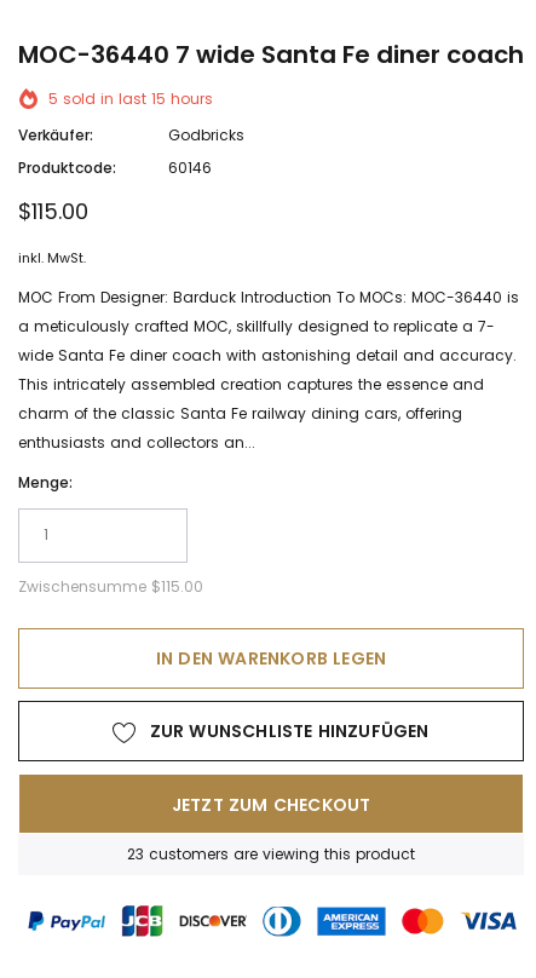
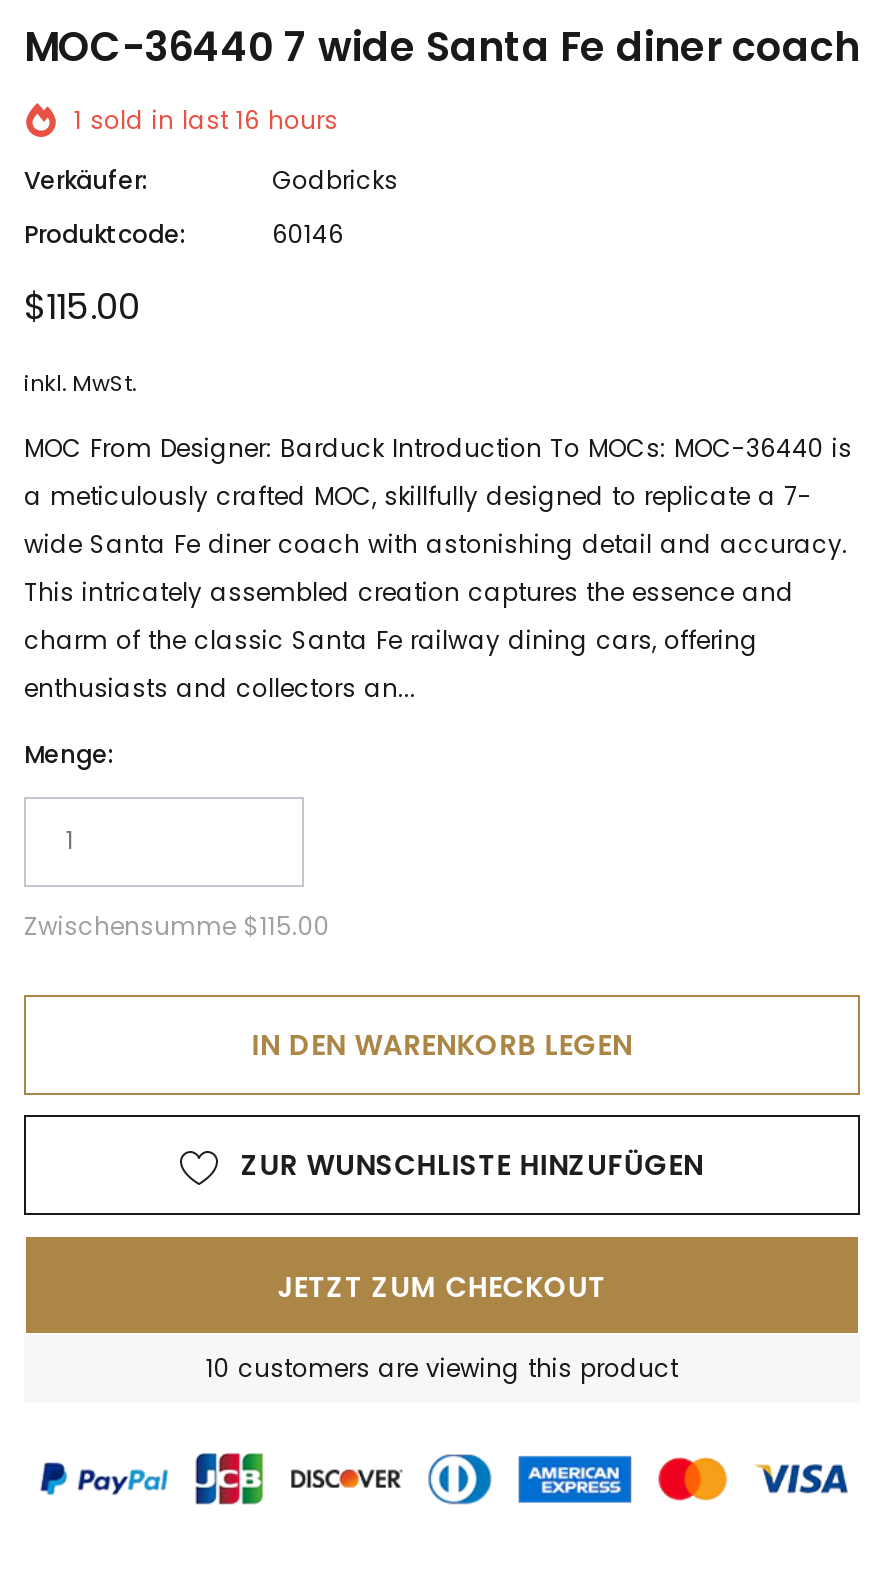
[48,88,213,109] 5 sold in last 15 hours -> [74,102,338,136] 1 sold in last 16 hours
[127,843,415,864] 23 customers are viewing this product -> [206,1351,678,1385] 10 customers are viewing this product

